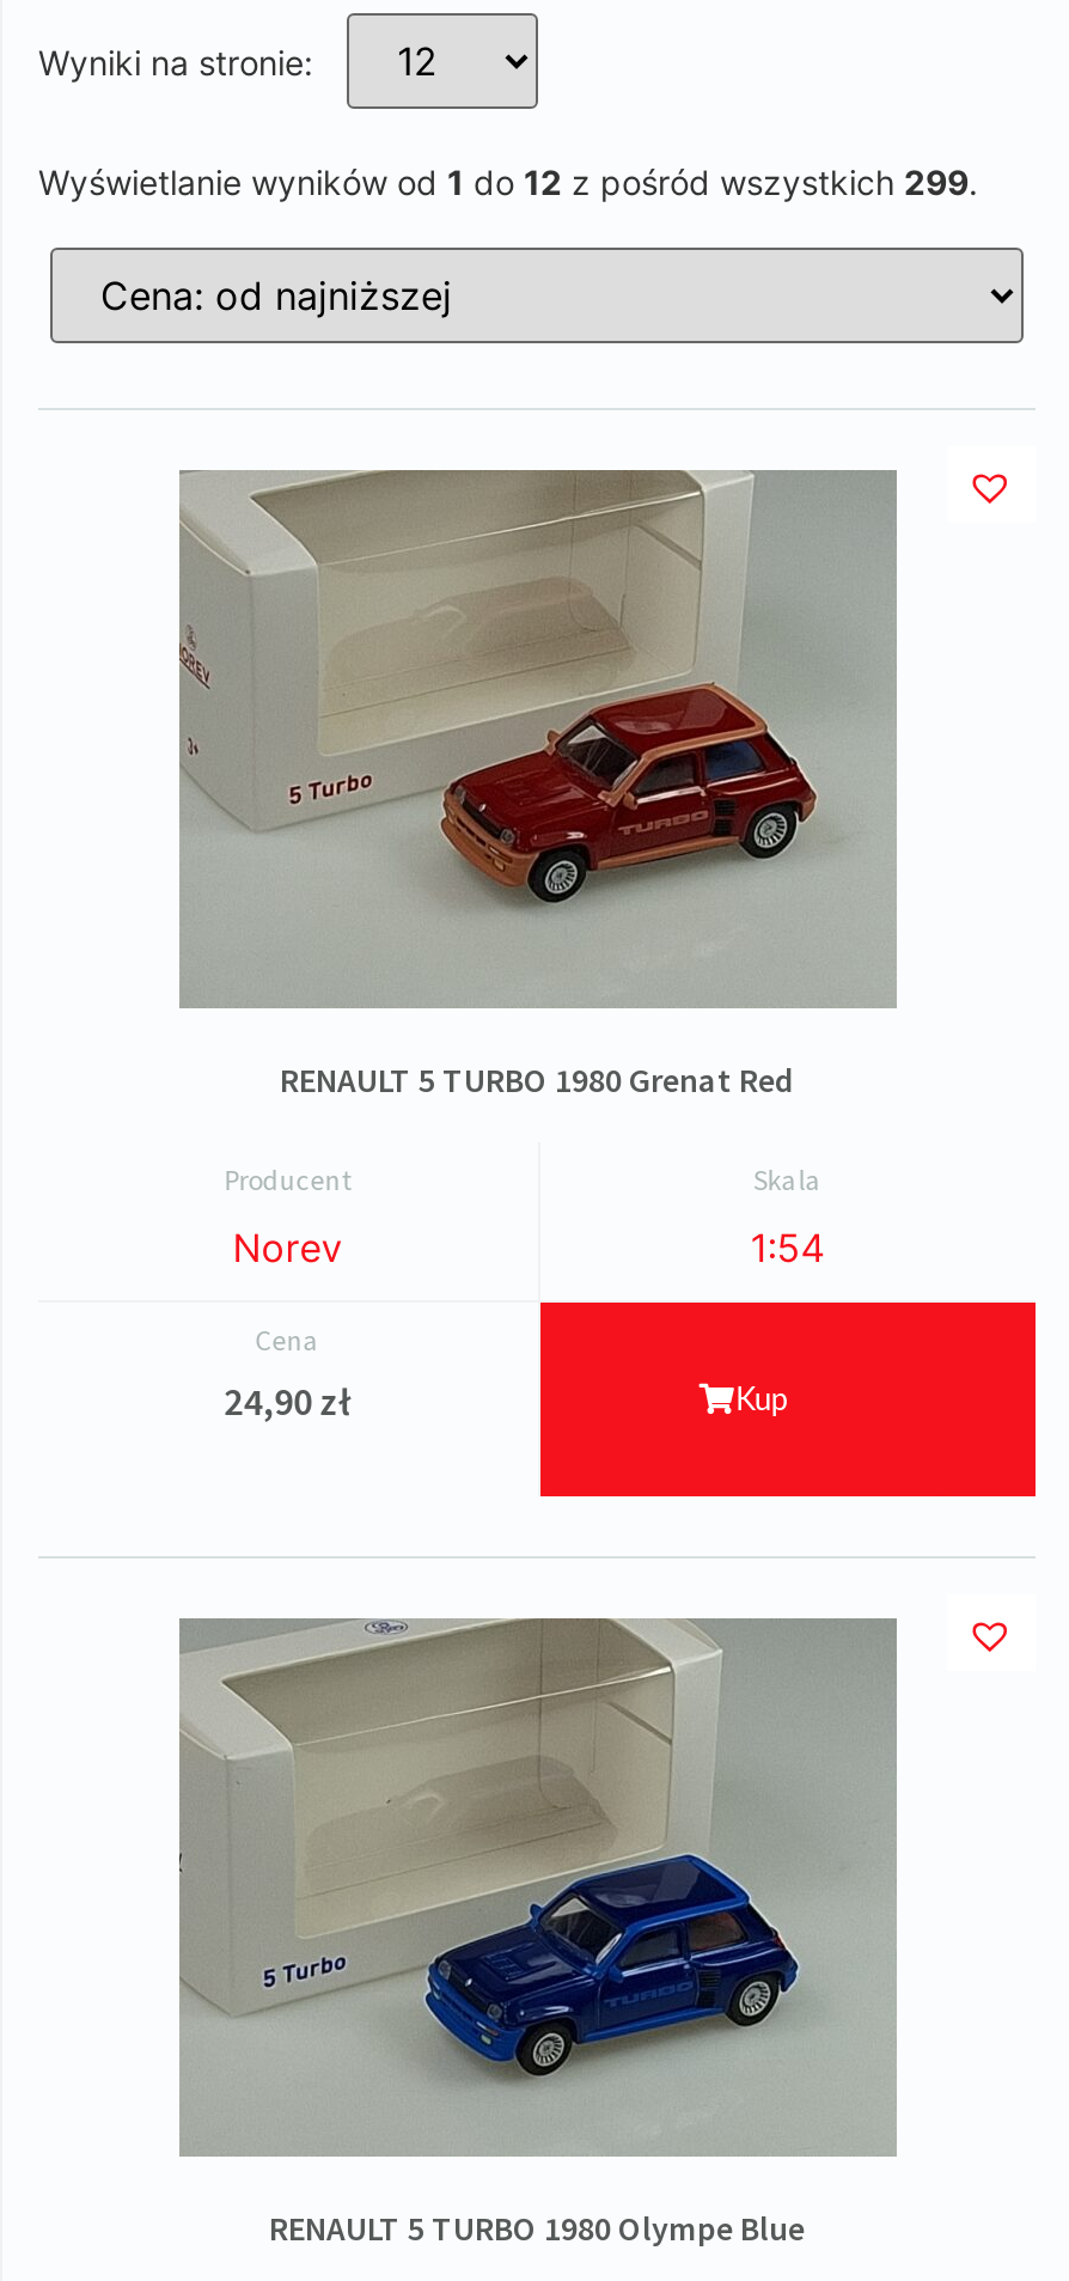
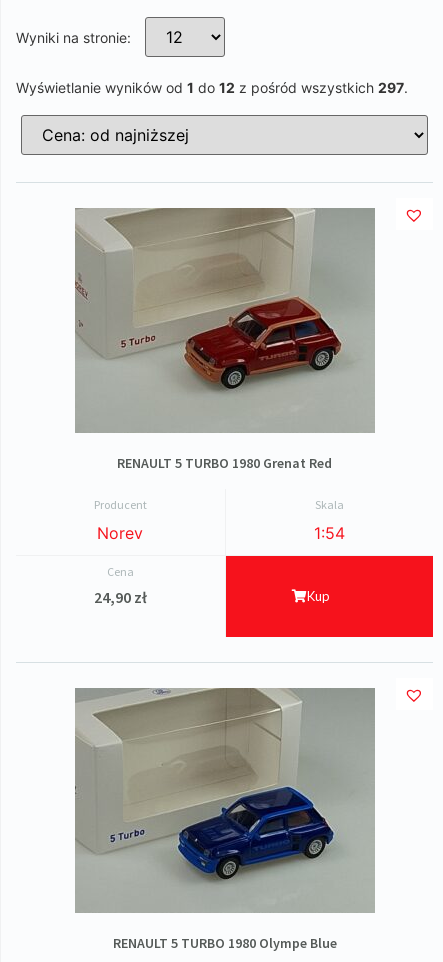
[38,161,978,202] Wyświetlanie wyników od 1 do 12 z pośród wszystkich 299. -> [16,79,408,96] Wyświetlanie wyników od 1 do 12 z pośród wszystkich 297.

